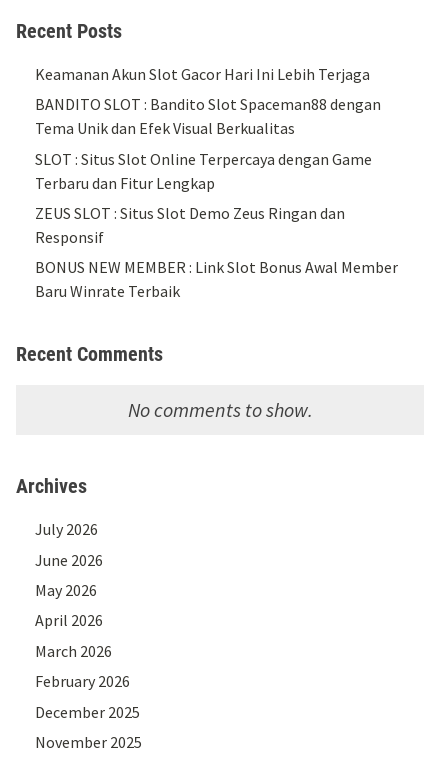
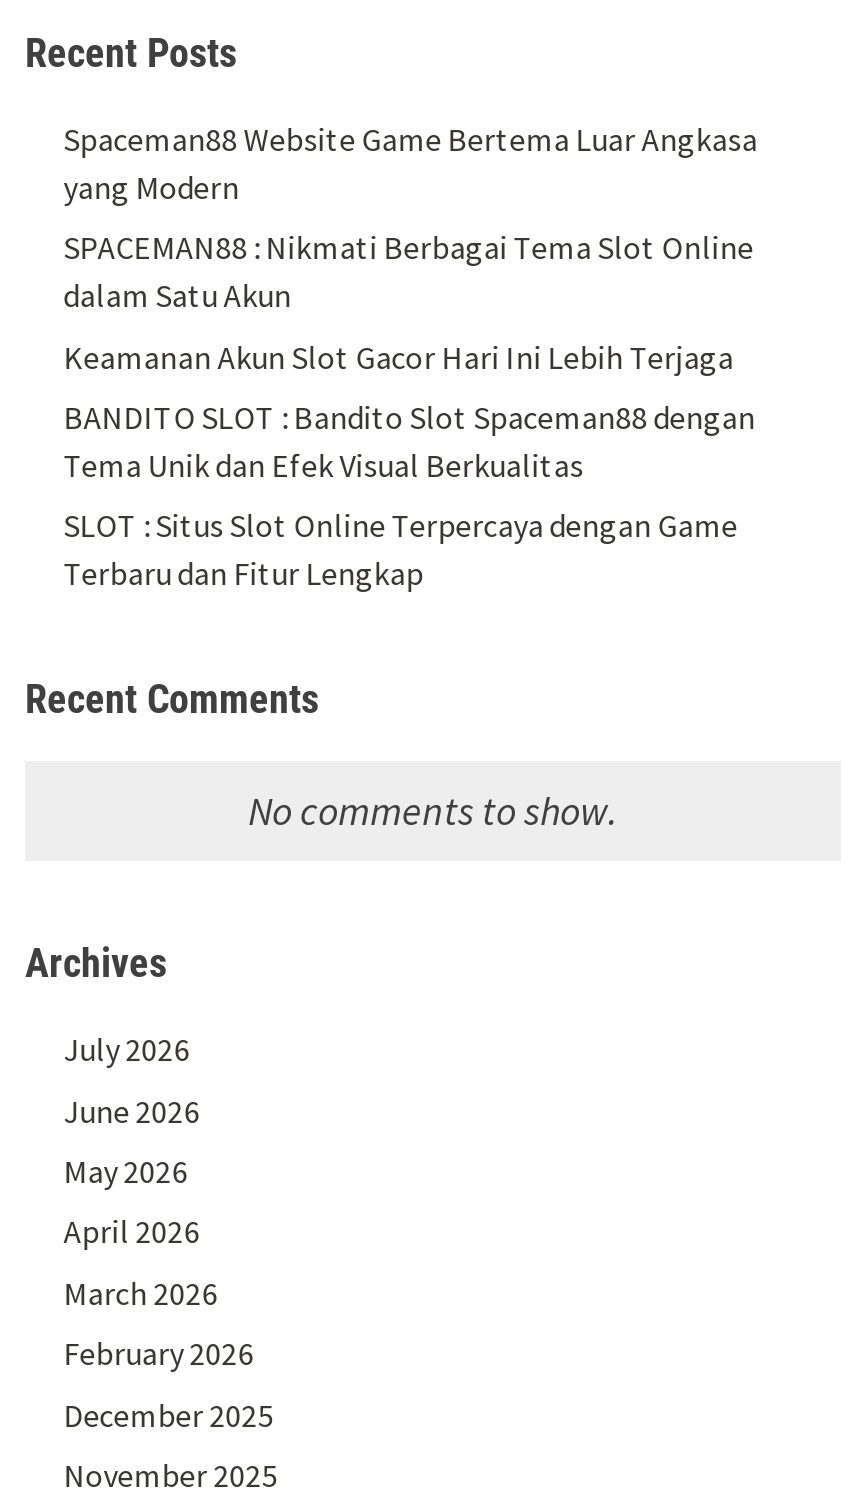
none -> [63,118,757,315] Spaceman88 Website Game Bertema Luar Angkasa | yang Modern | SPACEMAN88 : Nikmati Berbagai Tema Slot Online | dalam Satu Akun
moved [35,64,381,192] -> [63,336,755,594]: Keamanan Akun Slot Gacor Hari Ini Lebih Terjaga | BANDITO SLOT : Bandito Slot Spaceman88 dengan | Tema Unik dan Efek Visual Berkualitas | SLOT : Situs Slot Online Terpercaya dengan Game | Terbaru dan Fitur Lengkap
[35,203,398,301] ZEUS SLOT : Situs Slot Demo Zeus Ringan dan | Responsif | BONUS NEW MEMBER : Link Slot Bonus Awal Member | Baru Winrate Terbaik -> none

